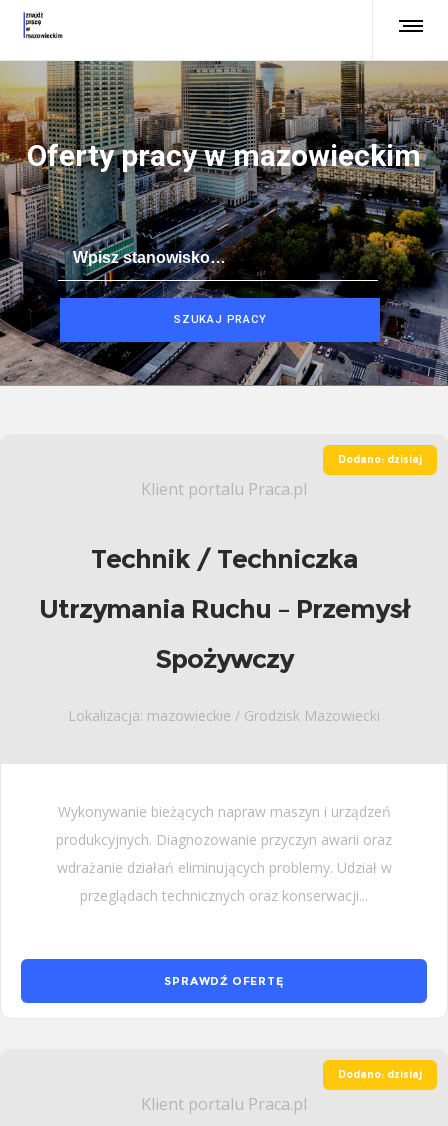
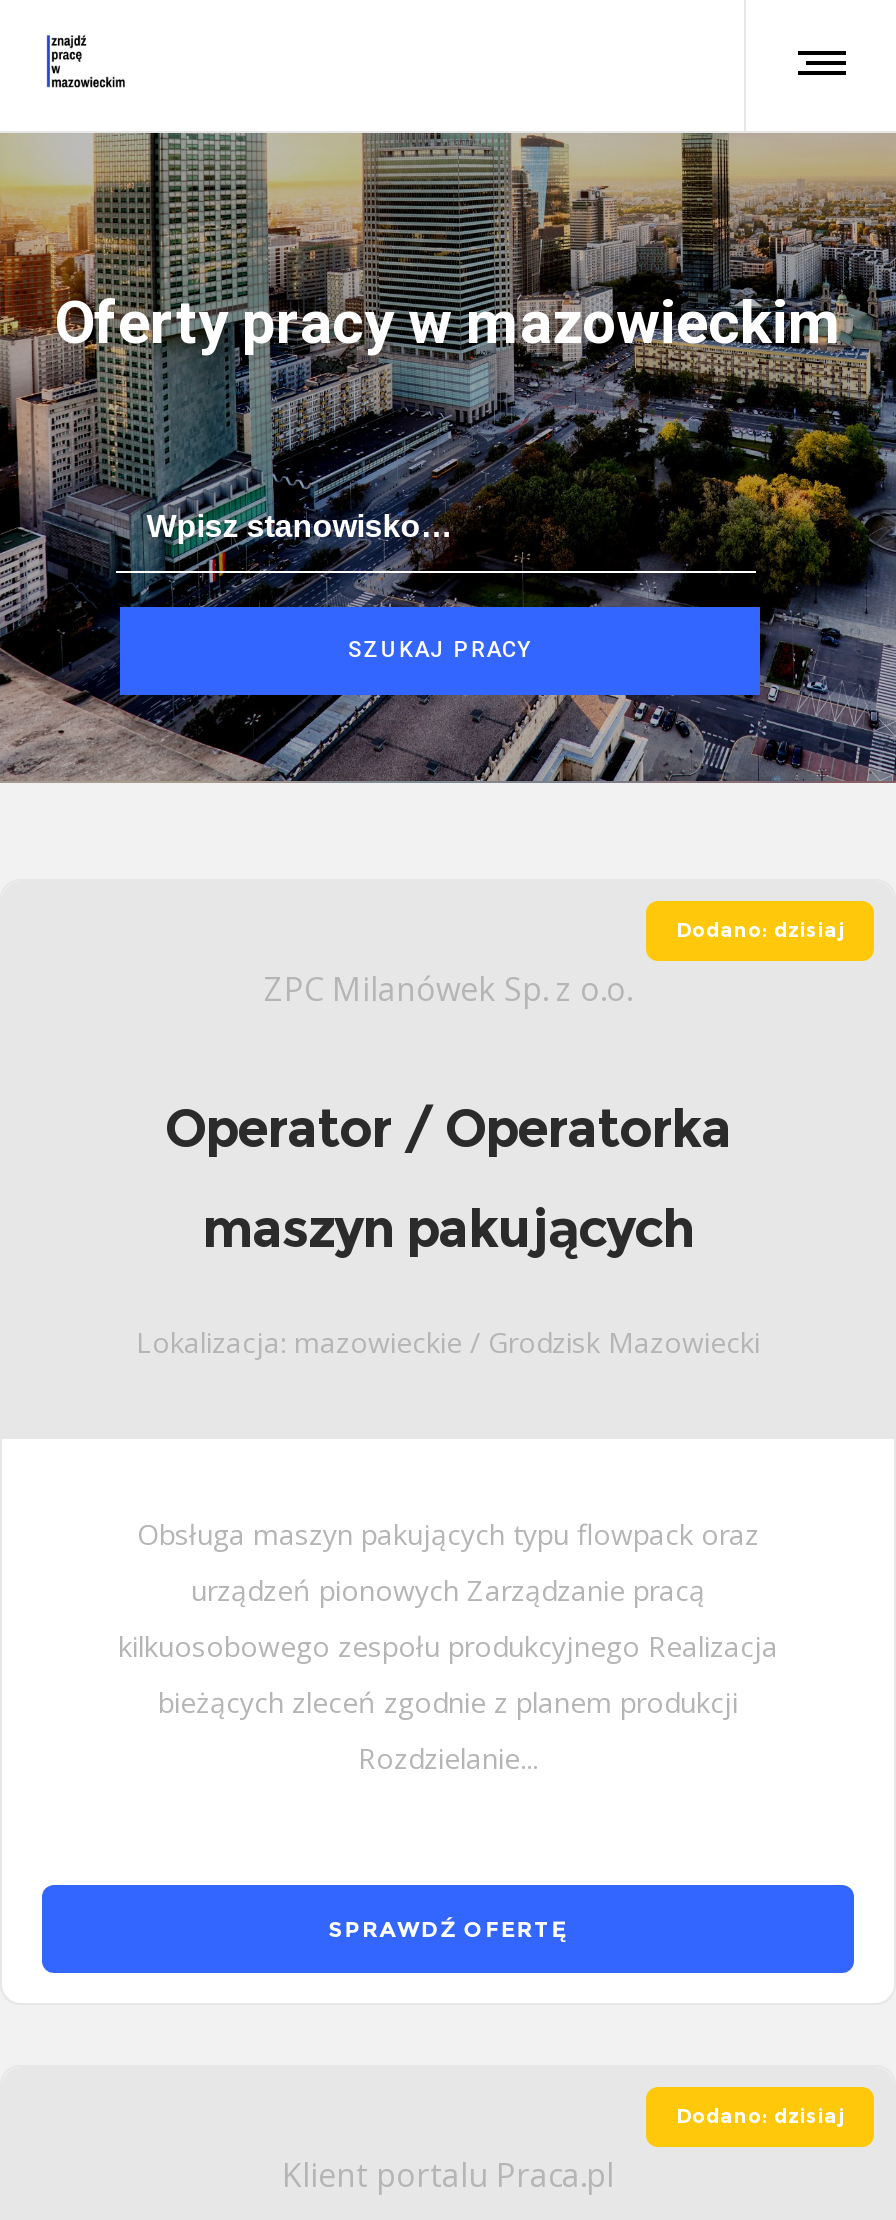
[39,478,409,675] Klient portalu Praca.pl | Technik / Techniczka | Utrzymania Ruchu – Przemysł | Spożywczy -> [165,968,731,1262] ZPC Milanówek Sp. z o.o. | Operator / Operatorka | maszyn pakujących
moved [68,706,380,725] -> [136,1324,760,1362]: Lokalizacja: mazowieckie / Grodzisk Mazowiecki
[56,802,392,905] Wykonywanie bieżących napraw maszyn i urządzeń | produkcyjnych. Diagnozowanie przyczyn awarii oraz | wdrażanie działań eliminujących problemy. Udział w | przeglądach technicznych oraz konserwacji... -> [118,1516,778,1778] Obsługa maszyn pakujących typu flowpack oraz | urządzeń pionowych Zarządzanie pracą | kilkuosobowego zespołu produkcyjnego Realizacja | bieżących zleceń zgodnie z planem produkcji | Rozdzielanie...

